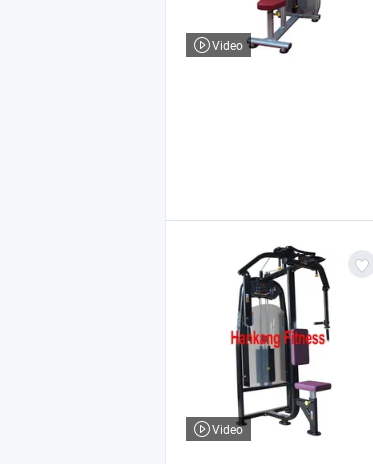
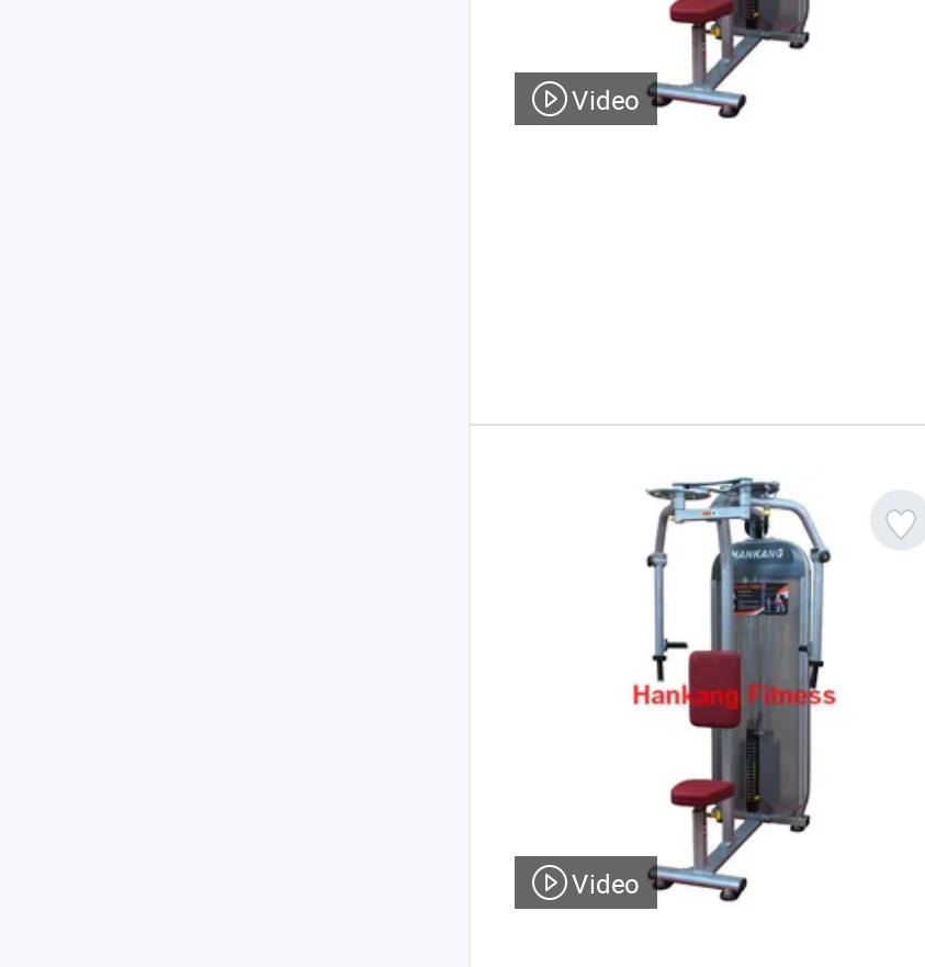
[230,246,333,438] [image] -> [624,479,837,904] [image]

